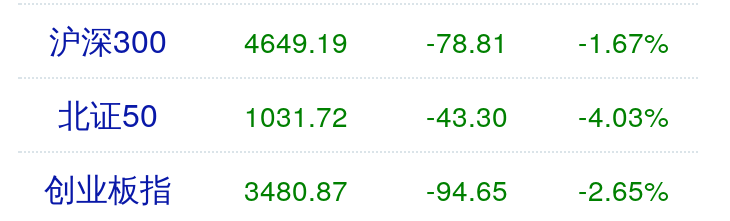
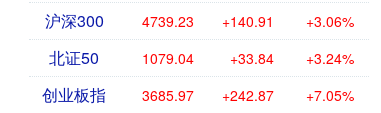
[244,20,348,60] 4649.19 -> [142,11,194,31] 4739.23
[426,20,508,60] -78.81 -> [222,11,274,31] +140.91
[578,20,668,60] -1.67% -> [306,11,354,31] +3.06%
[244,94,348,134] 1031.72 -> [142,48,194,68] 1079.04
[426,94,508,134] -43.30 -> [230,48,274,68] +33.84
[578,94,668,134] -4.03% -> [306,48,354,68] +3.24%
[244,168,348,208] 3480.87 -> [142,85,194,105] 3685.97
[426,168,508,208] -94.65 -> [222,85,274,105] +242.87
[578,168,668,208] -2.65% -> [306,85,354,105] +7.05%

